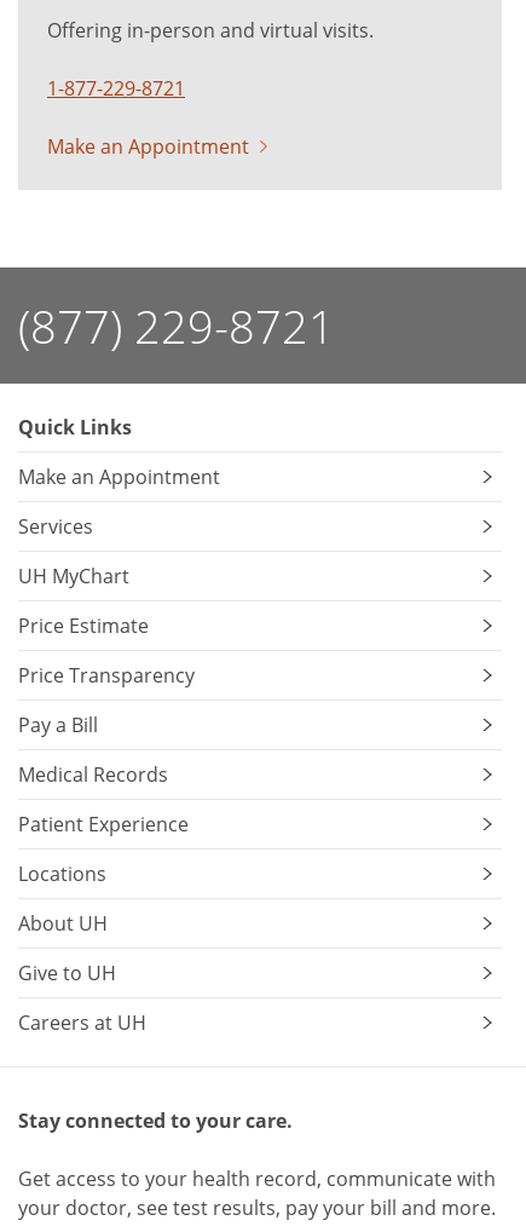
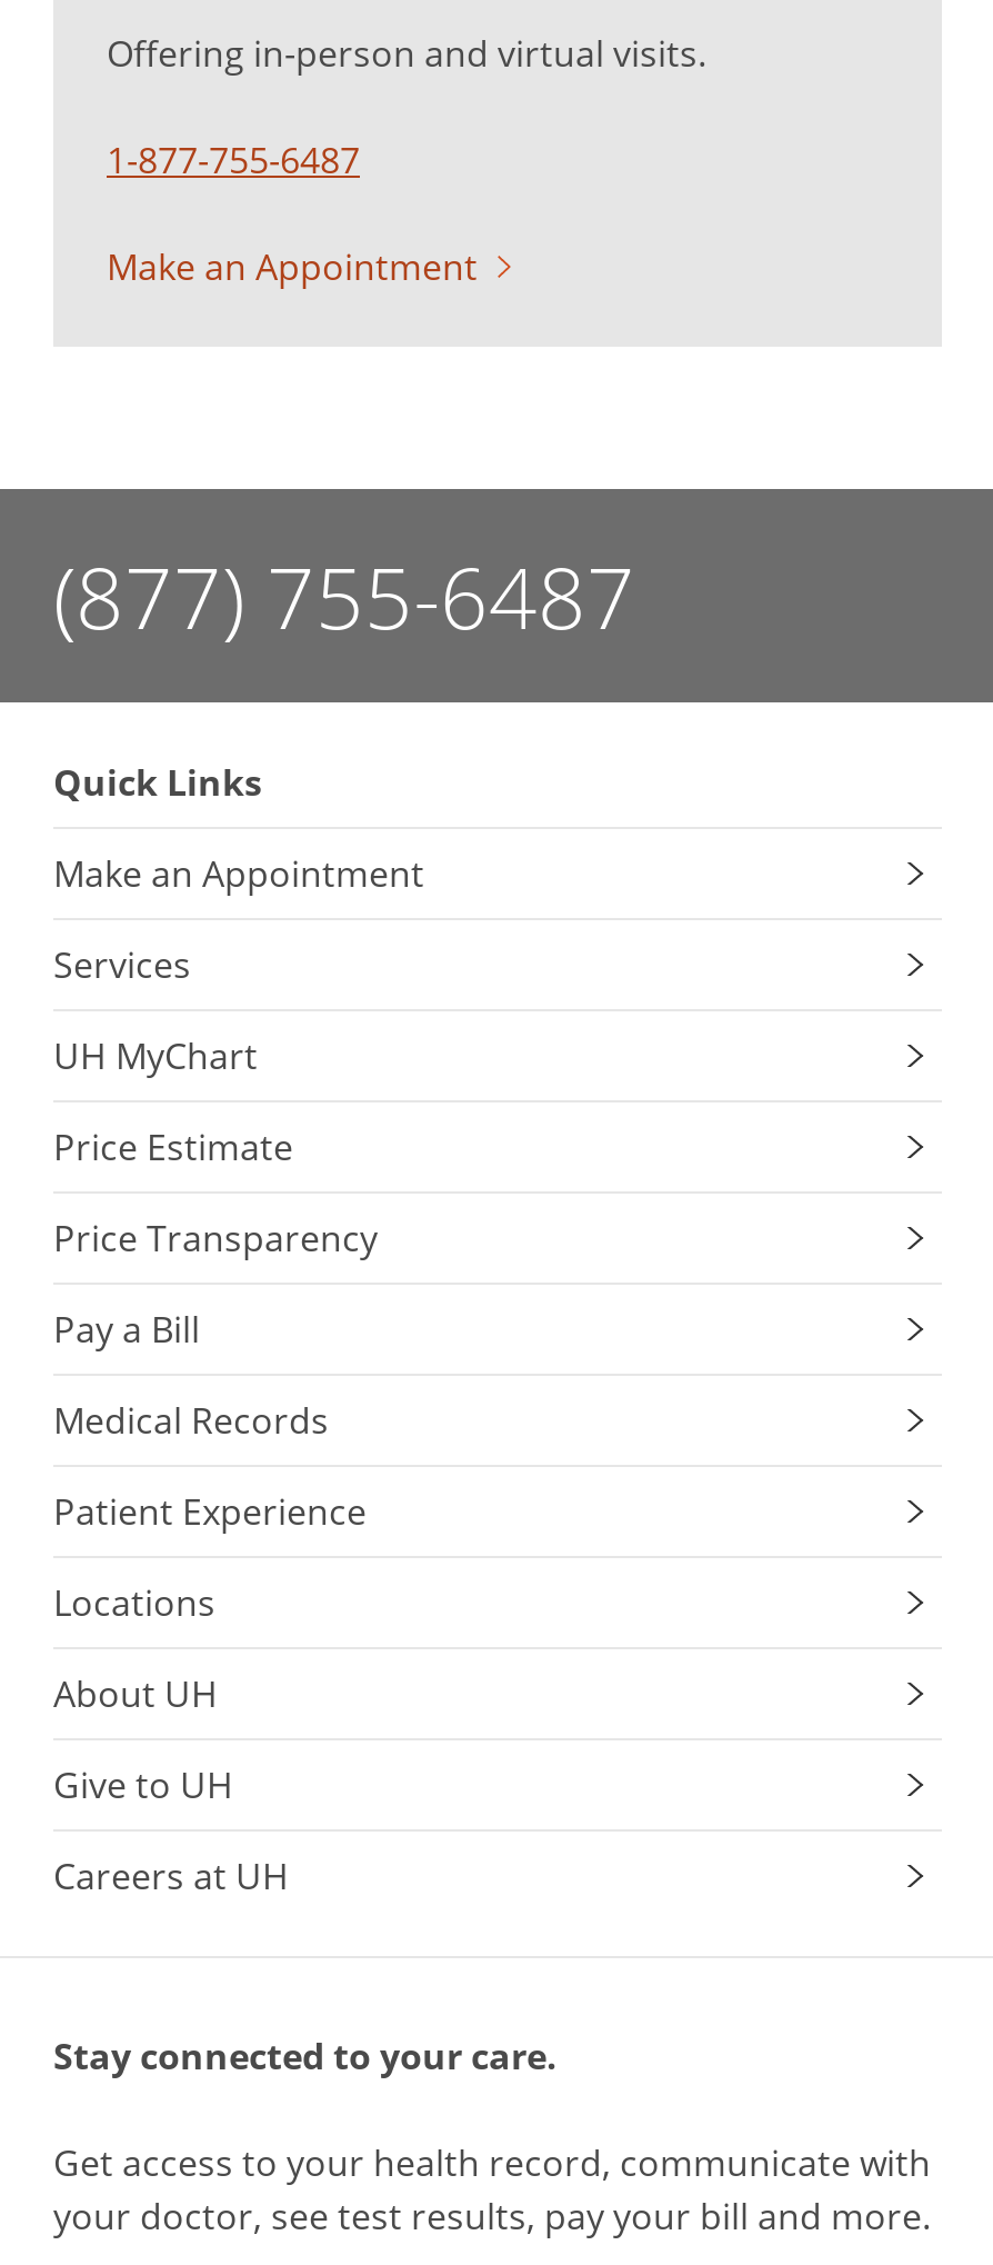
[47,75,185,100] 1-877-229-8721 -> [107,136,360,182] 1-877-755-6487
[18,295,335,356] (877) 229-8721 -> [53,540,635,651] (877) 755-6487

